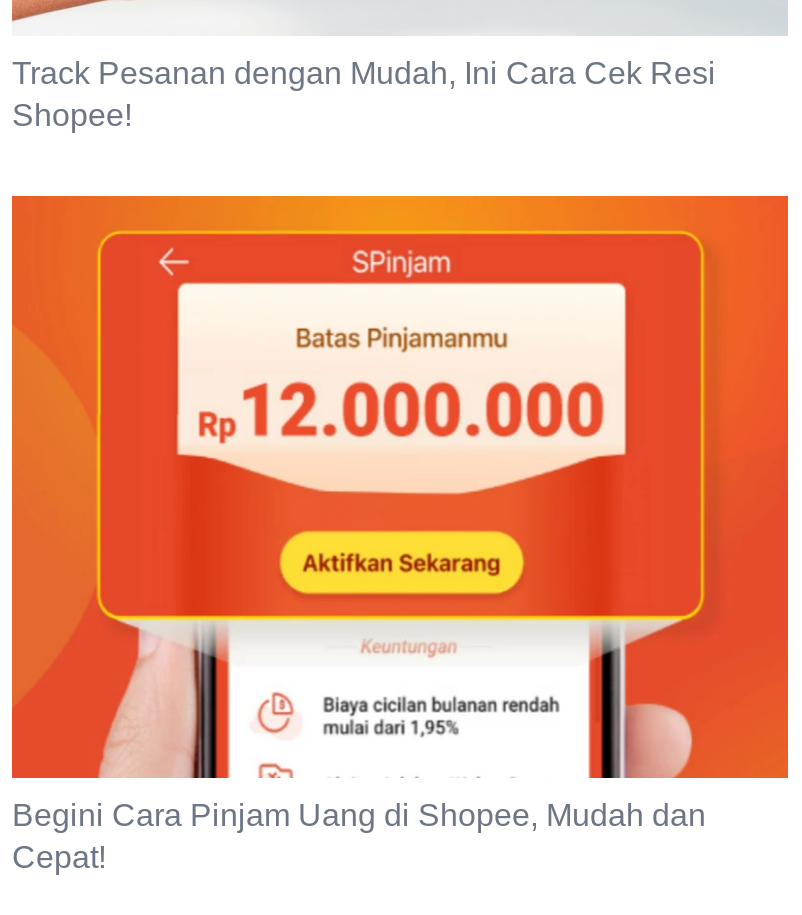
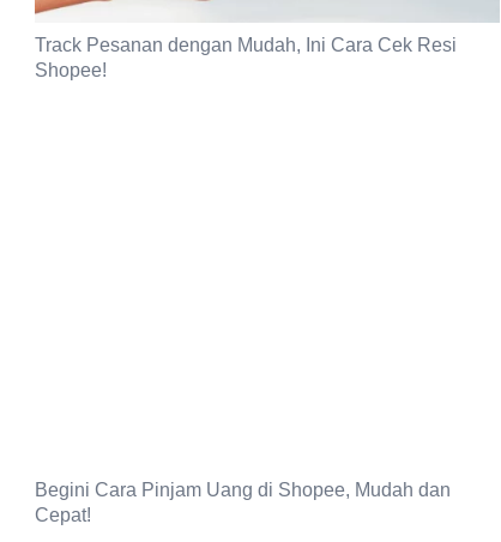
[10,194,790,780] [image] -> none

